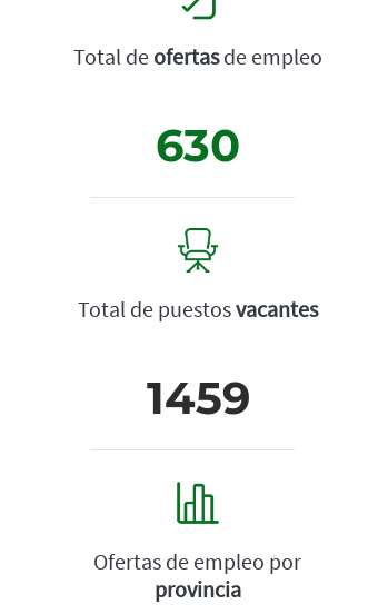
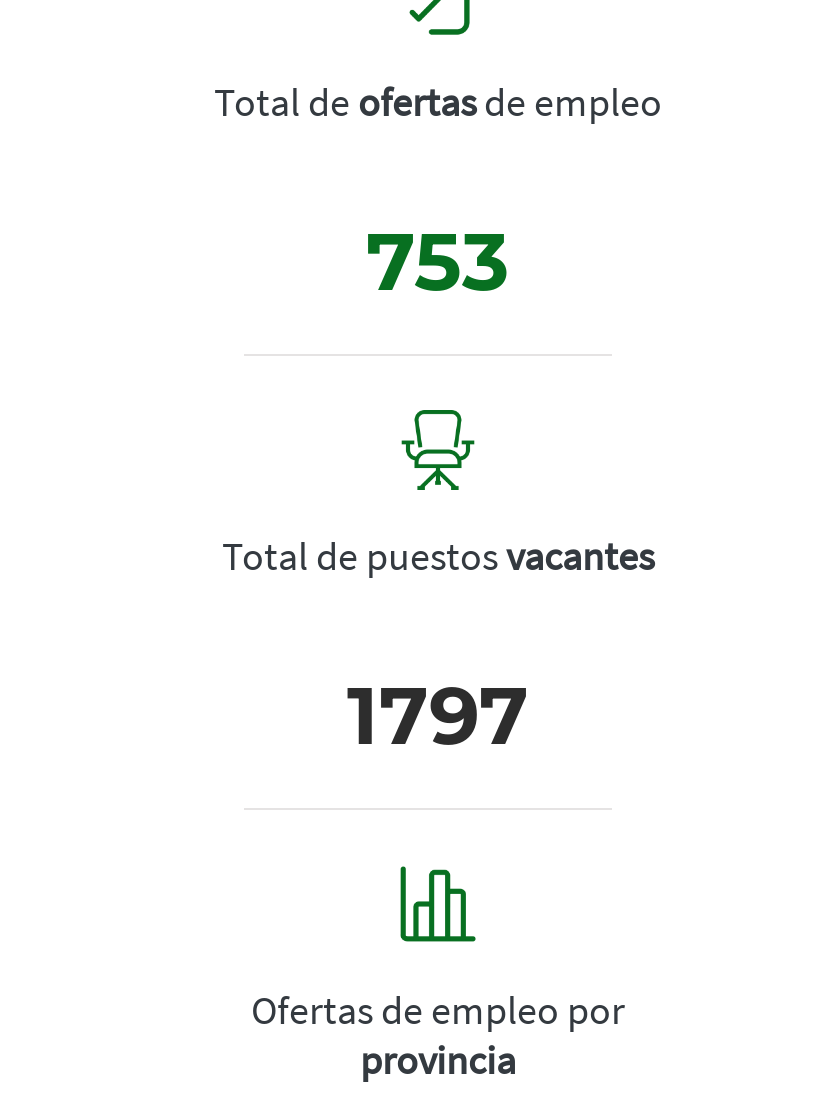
[156,118,240,173] 630 -> [366,212,510,310] 753
[146,371,250,425] 1459 -> [347,666,529,764] 1797

